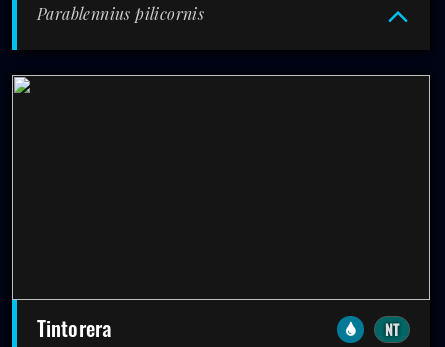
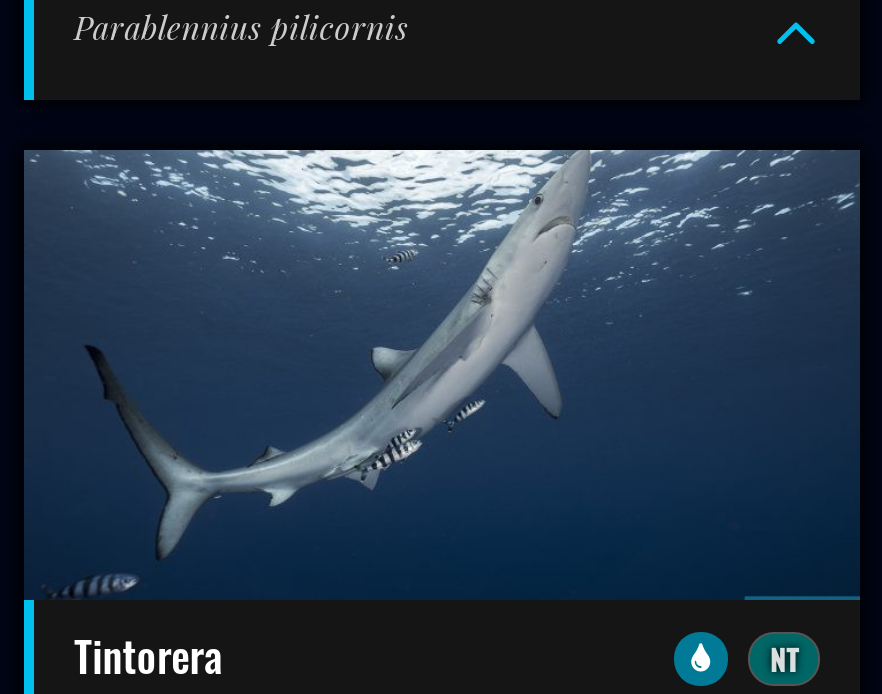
none -> [24,150,860,602] [image]

